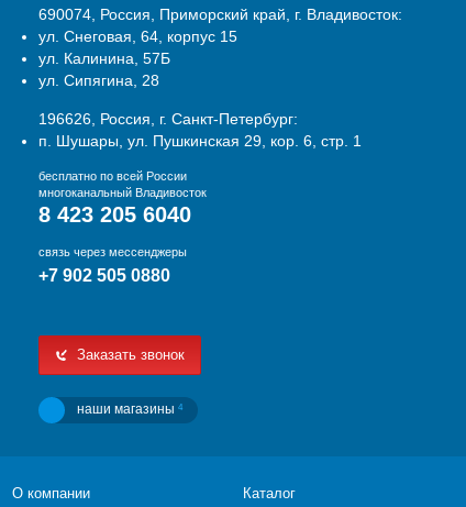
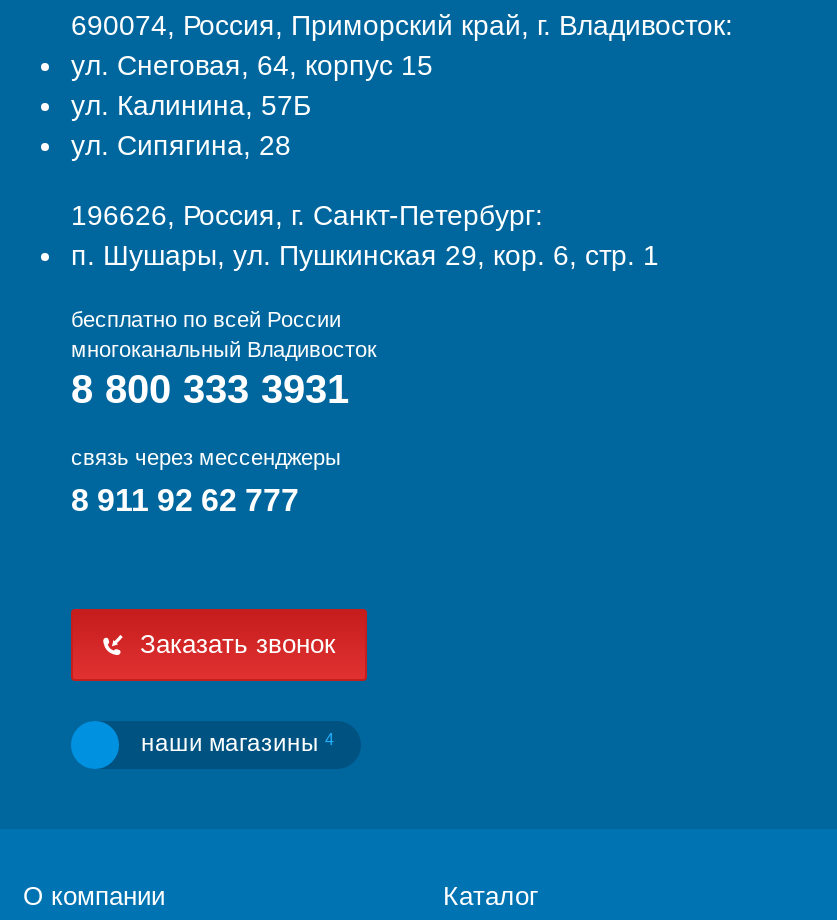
[38,202,191,227] 8 423 205 6040 -> [71,367,349,411] 8 800 333 3931
[38,266,170,285] +7 902 505 0880 -> [71,483,299,517] 8 911 92 62 777

